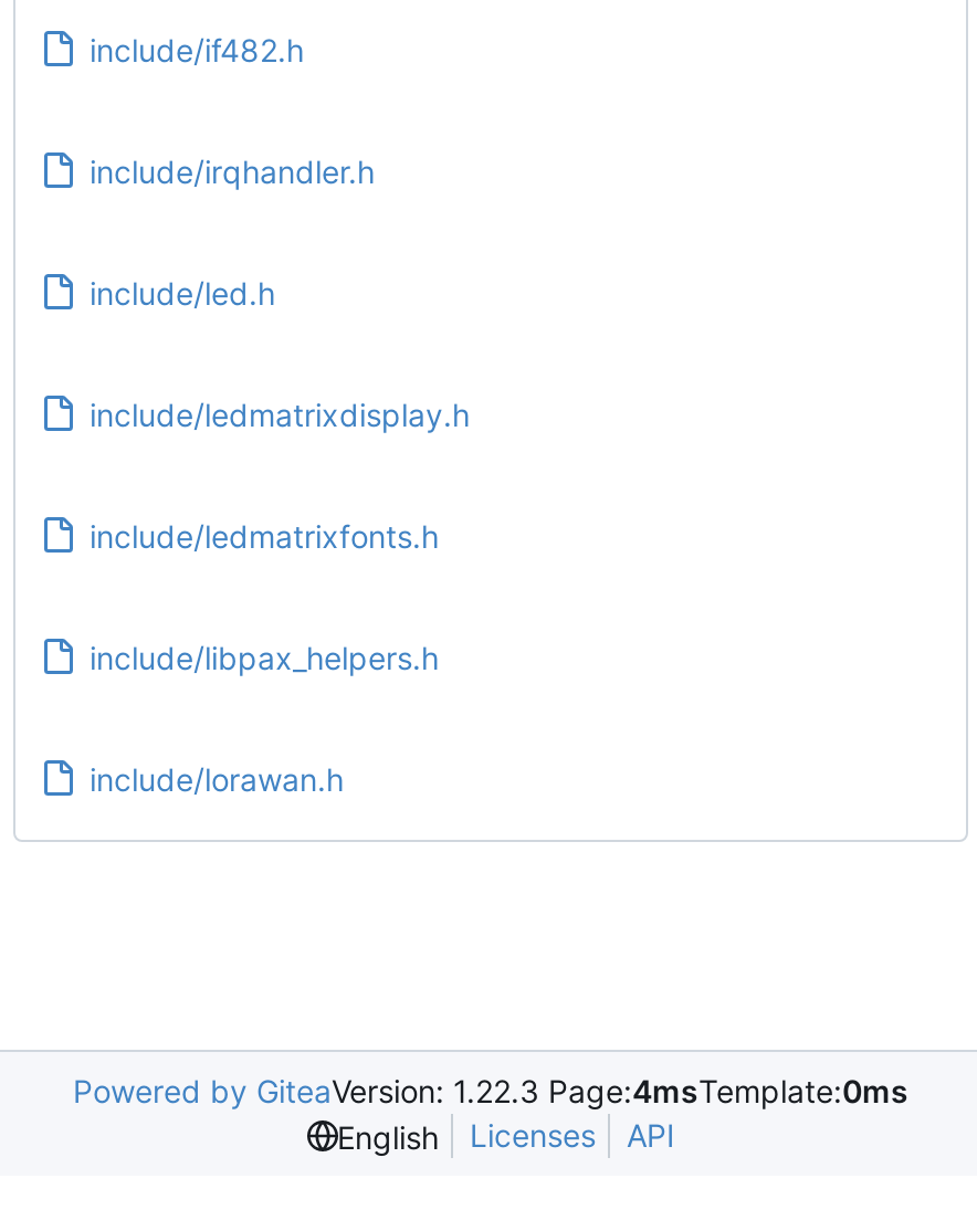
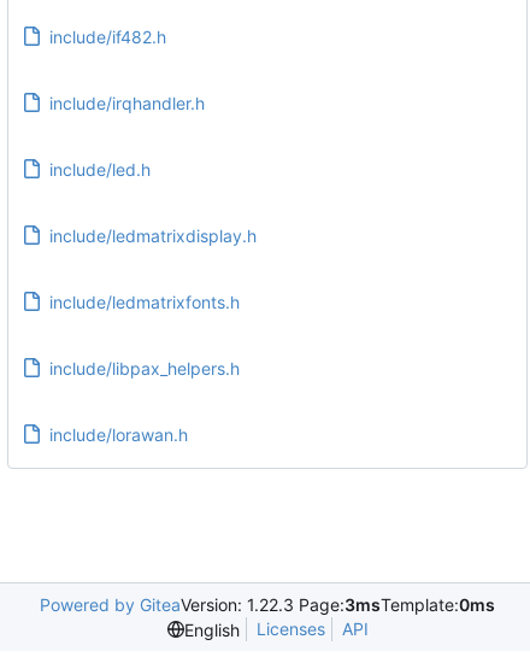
[73,1073,908,1110] Powered by GiteaVersion: 1.22.3 Page:4msTemplate:0ms -> [40,595,495,615] Powered by GiteaVersion: 1.22.3 Page:3msTemplate:0ms

